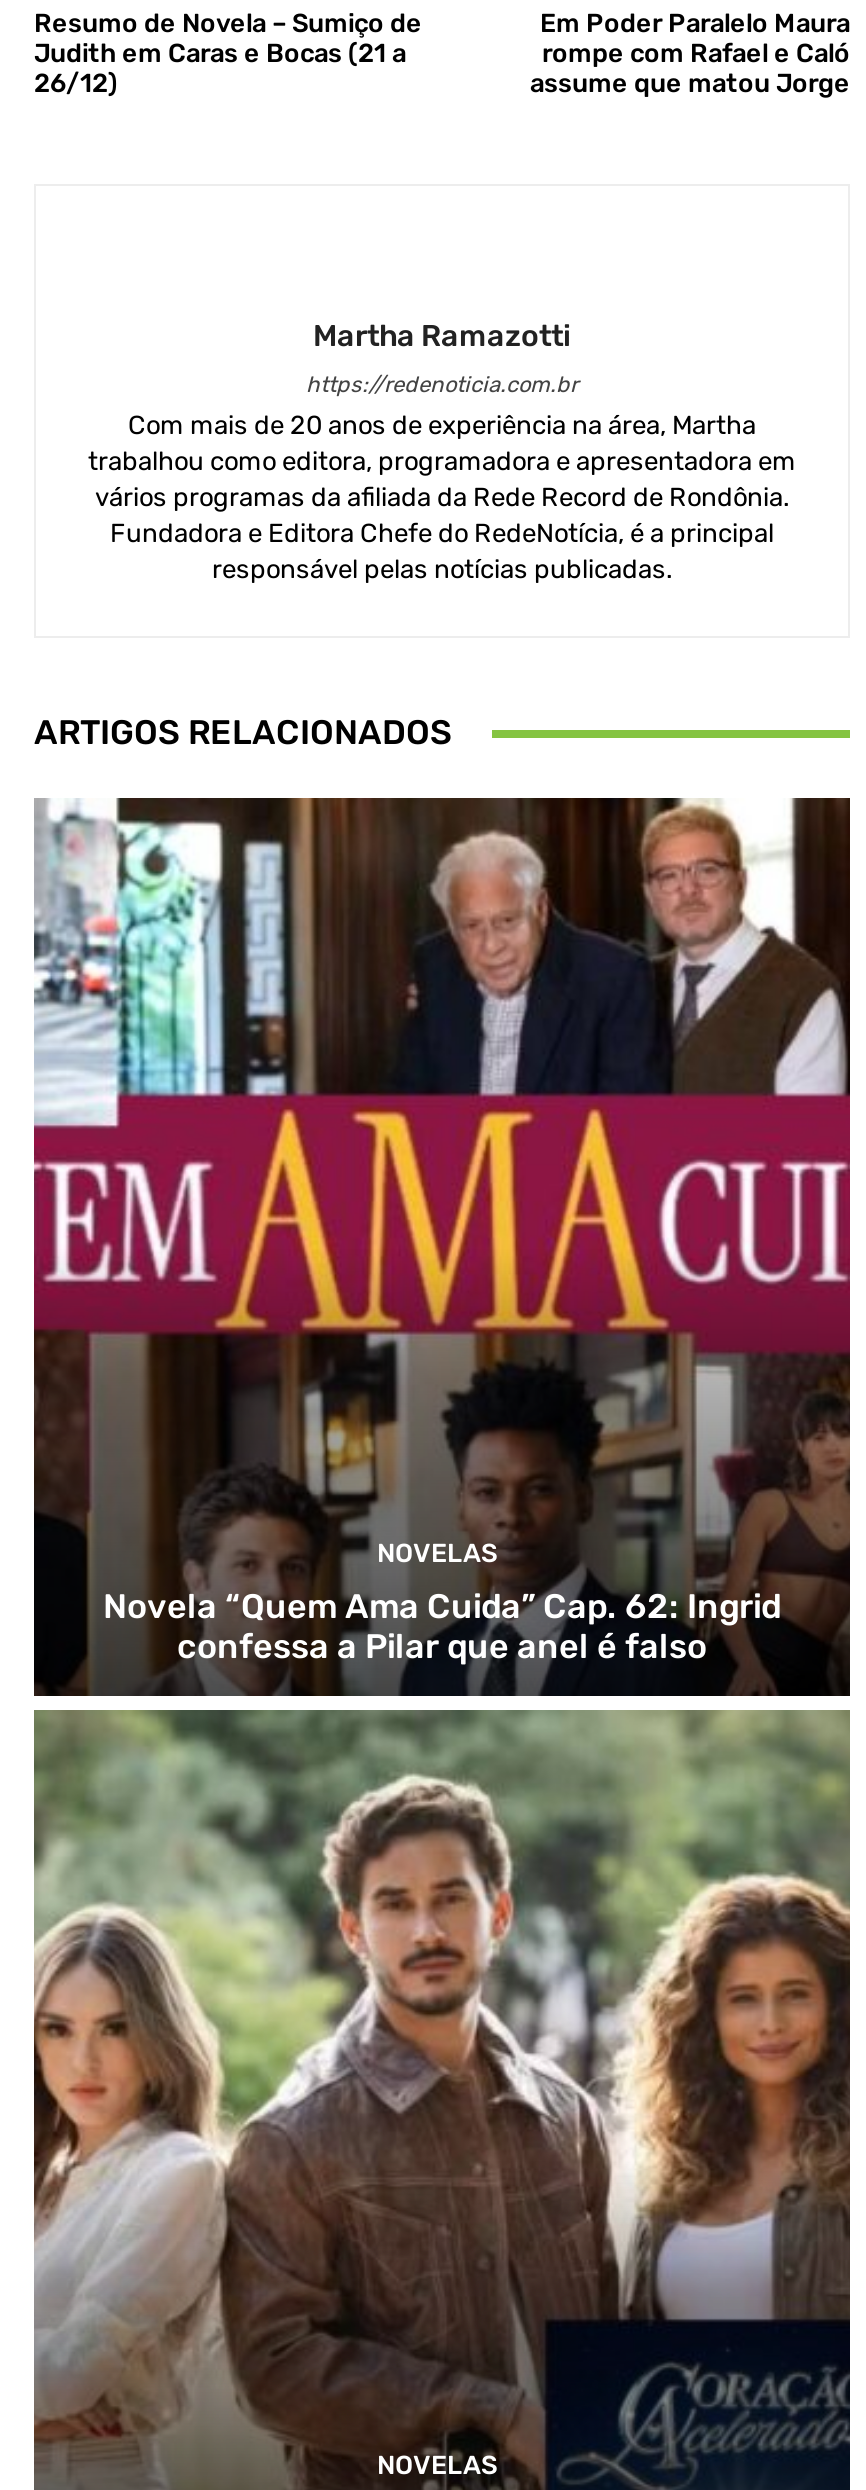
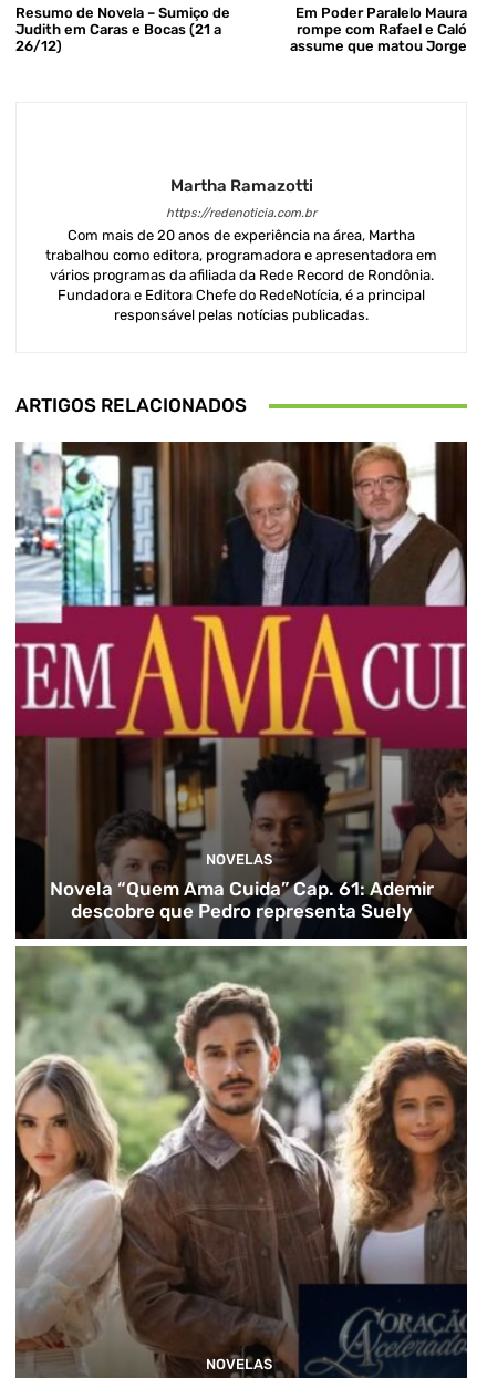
[103,1586,781,1666] Novela “Quem Ama Cuida” Cap. 62: Ingrid | confessa a Pilar que anel é falso -> [49,878,433,922] Novela “Quem Ama Cuida” Cap. 61: Ademir | descobre que Pedro representa Suely

